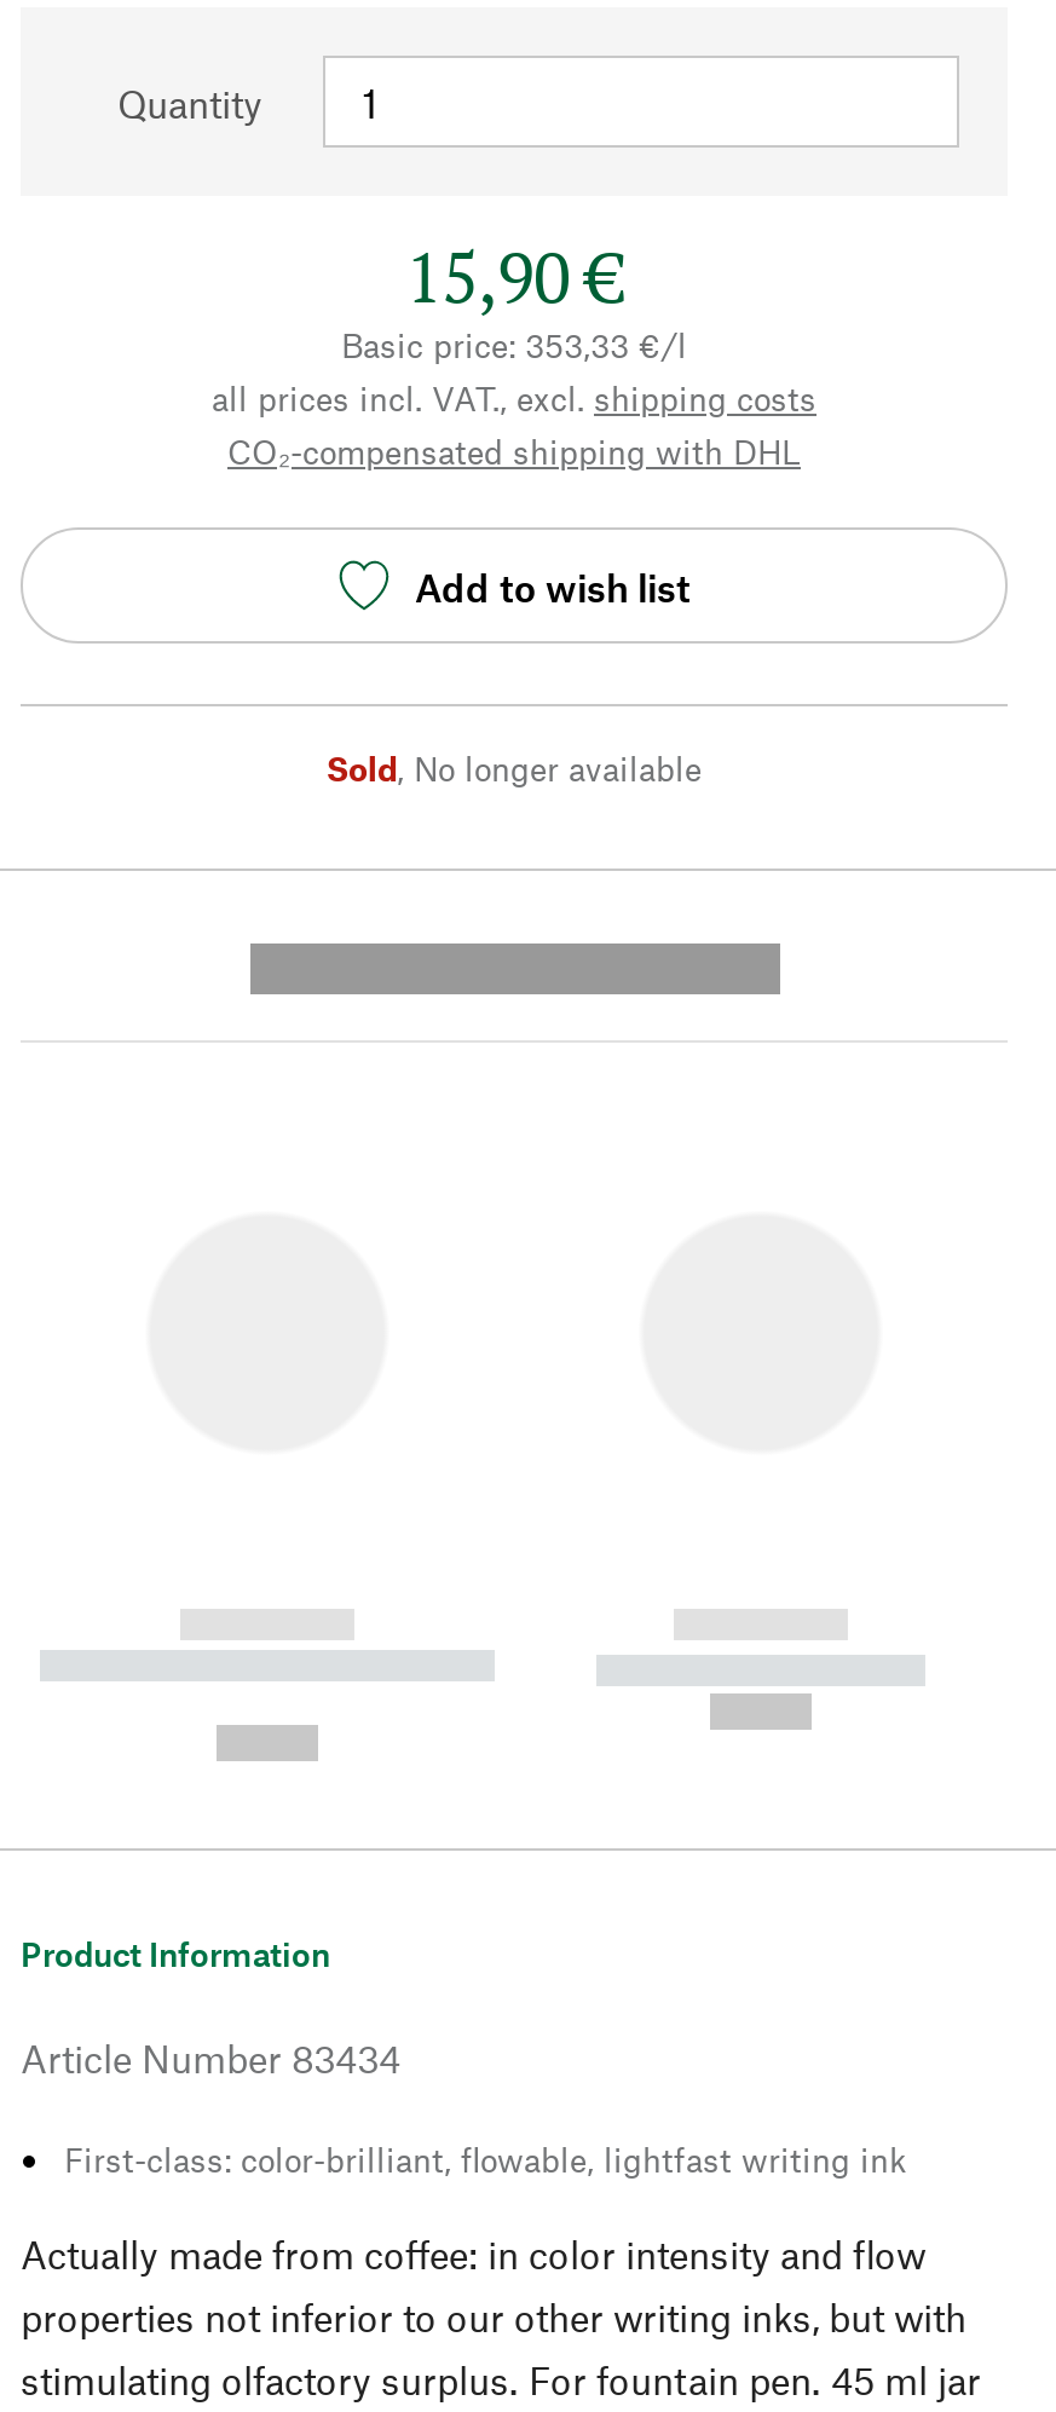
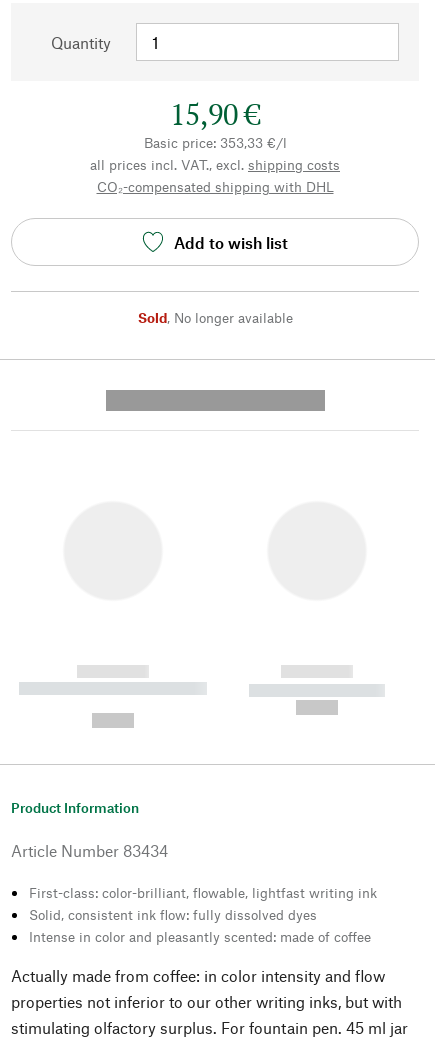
none -> [29,906,371,945] Solid, consistent ink flow: fully dissolved dyes | Intense in color and pleasantly scented: made of coffee

